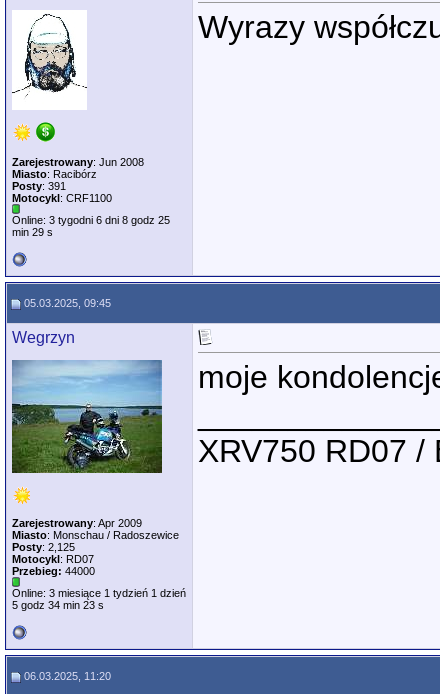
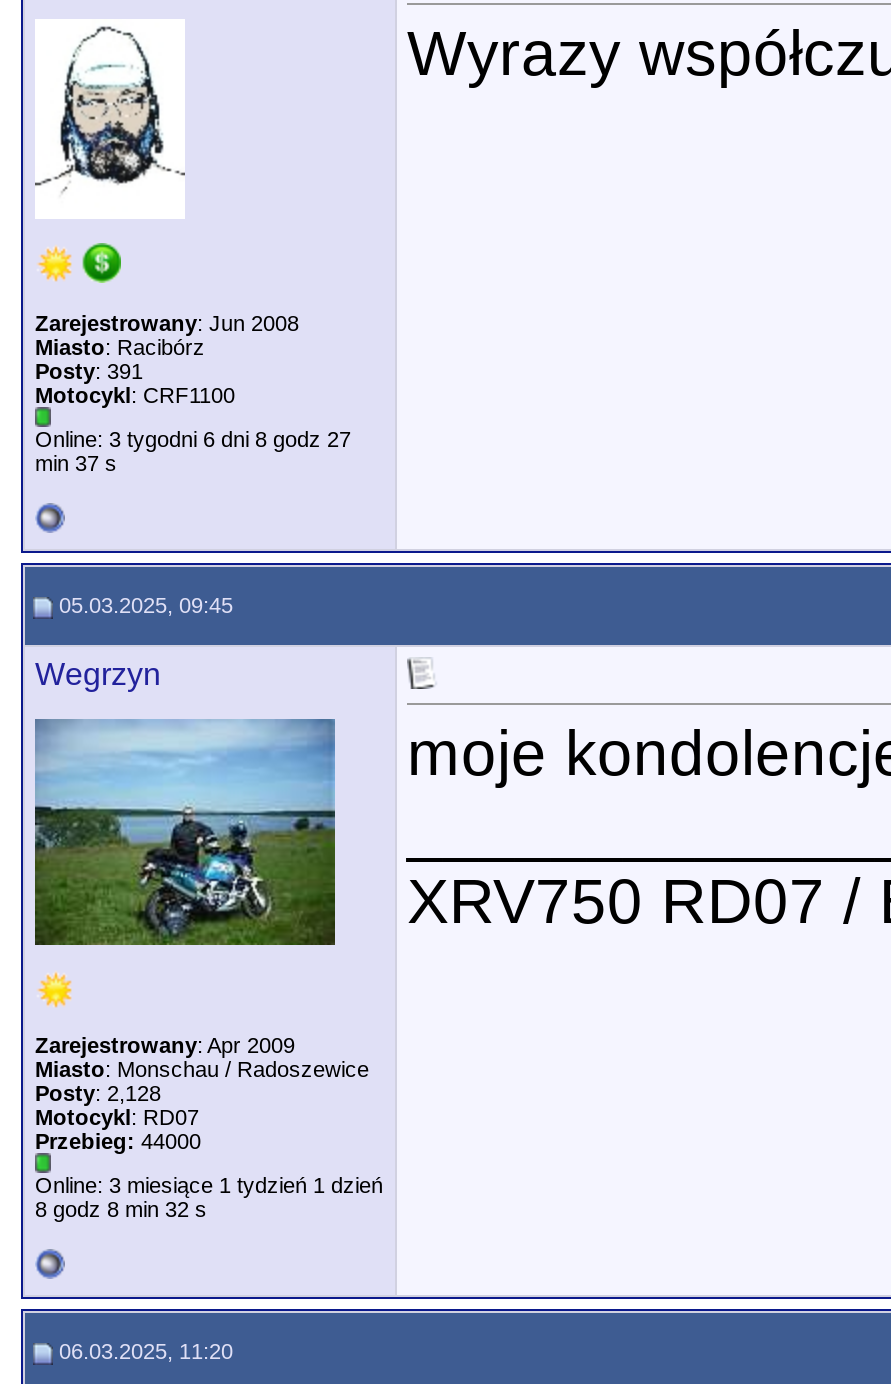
[12,214,170,226] Online: 3 tygodni 6 dni 8 godz 25 -> [35,427,351,451] Online: 3 tygodni 6 dni 8 godz 27
[12,226,53,238] min 29 s -> [35,451,117,475] min 37 s
[12,541,75,553] Posty: 2,125 -> [35,1081,161,1105] Posty: 2,128
[12,599,104,611] 5 godz 34 min 23 s -> [35,1197,207,1221] 8 godz 8 min 32 s

